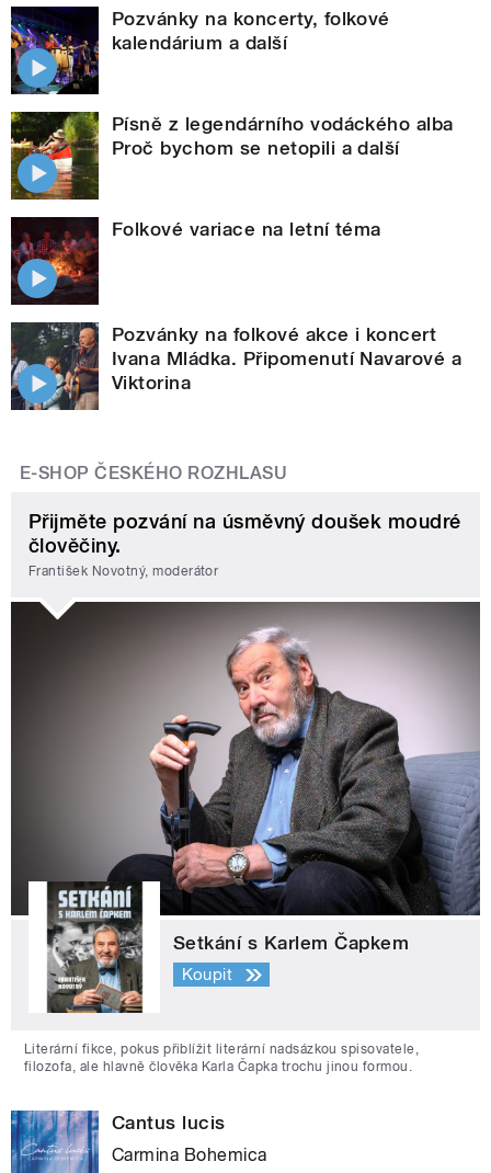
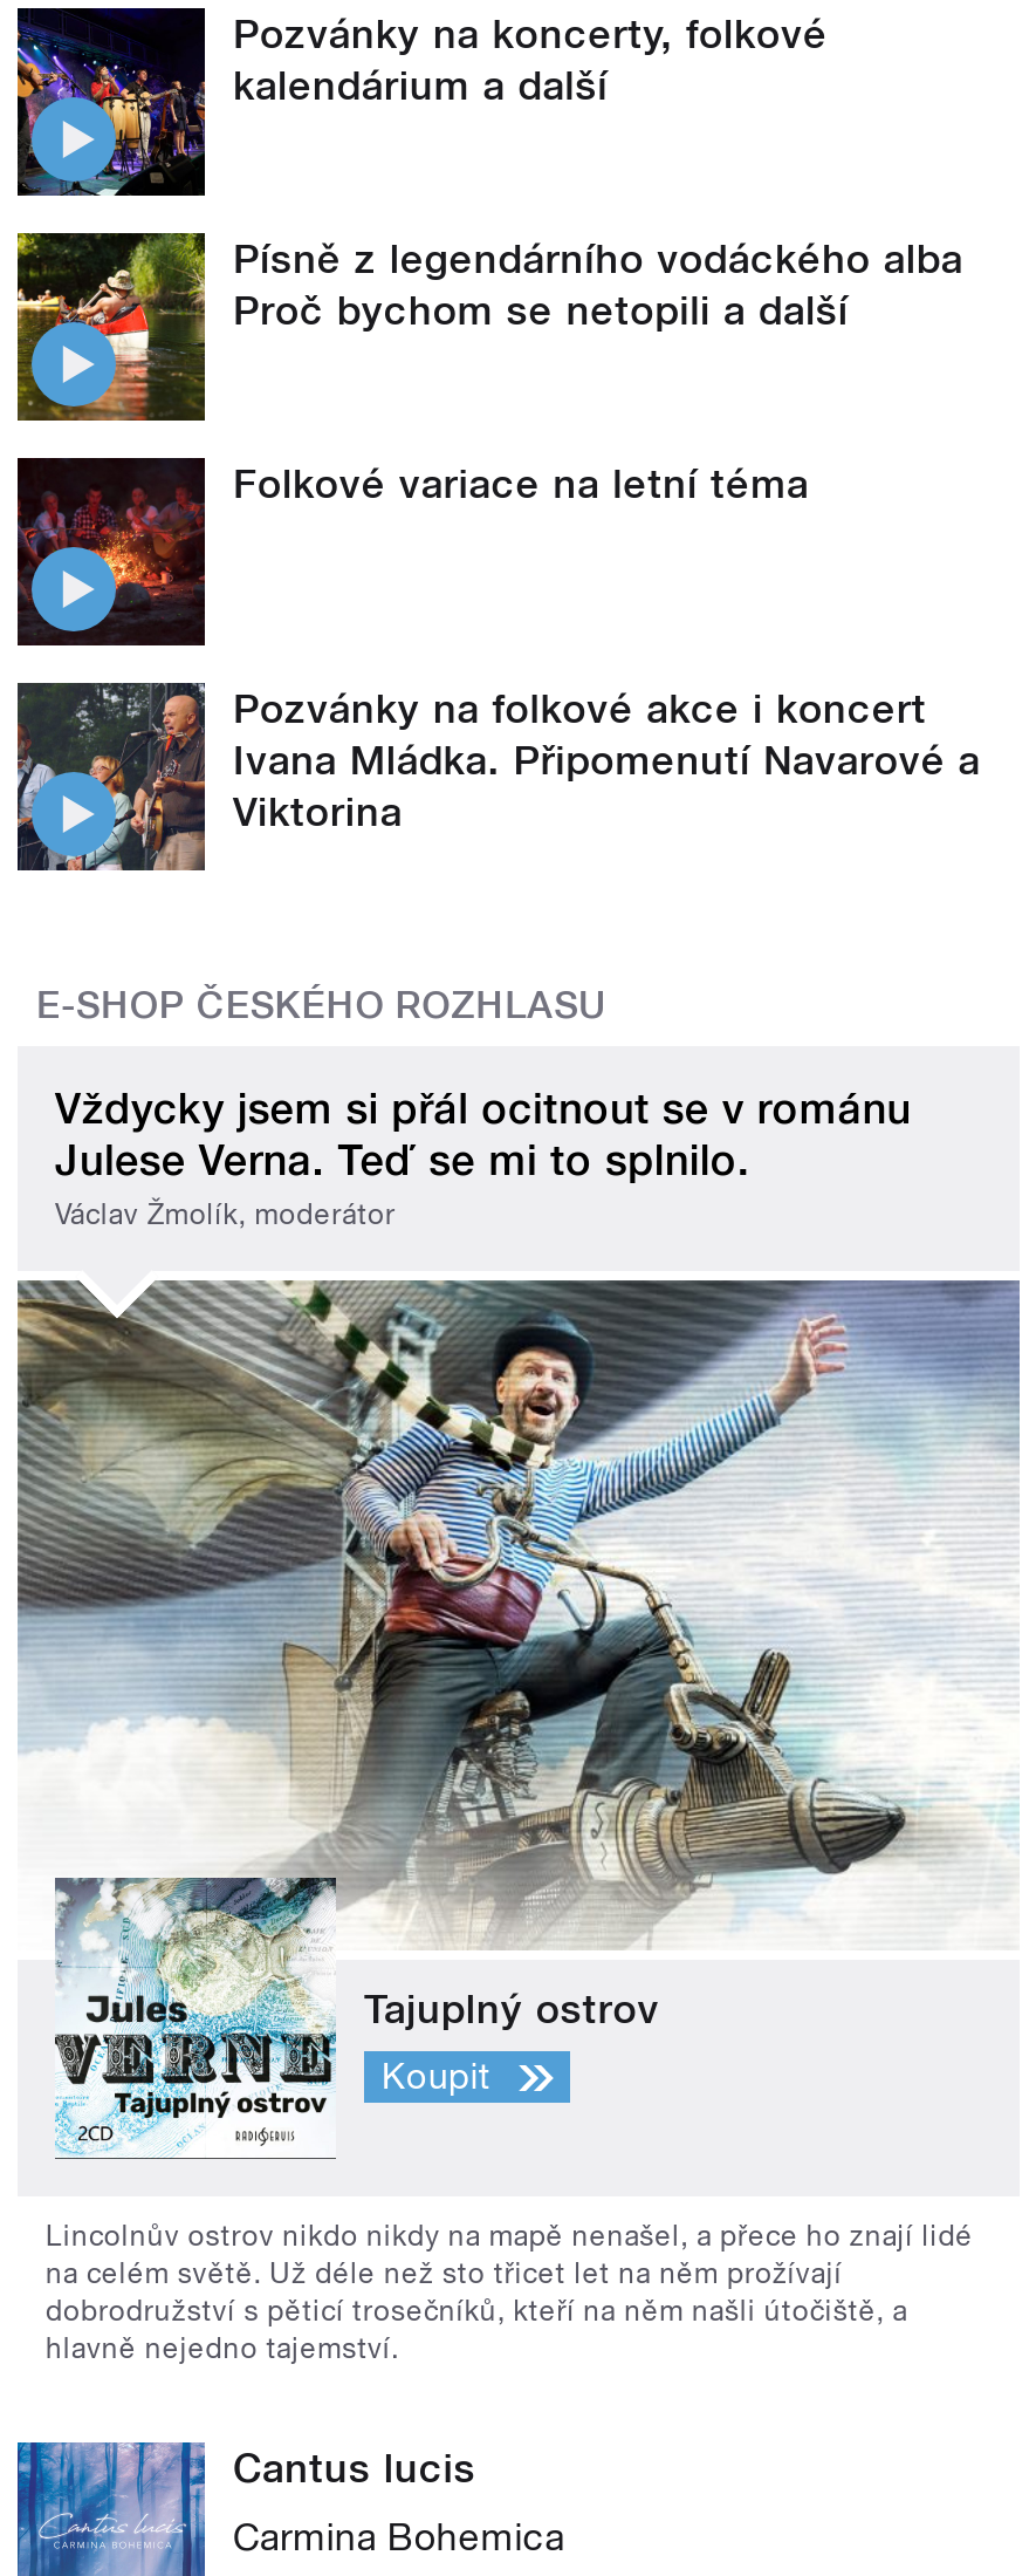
[28,509,461,579] Přijměte pozvání na úsměvný doušek moudré | člověčiny. | František Novotný, moderátor -> [55,1083,911,1232] Vždycky jsem si přál ocitnout se v románu | Julese Verna. Teď se mi to splnilo. | Václav Žmolík, moderátor
[10,601,481,998] [image] | Setkání s Karlem Čapkem -> [15,1280,1020,2159] [image] | Tajuplný ostrov
[24,1041,419,1074] Literární fikce, pokus přiblížit literární nadsázkou spisovatele, | filozofa, ale hlavně člověka Karla Čapka trochu jinou formou. -> [46,2219,973,2364] Lincolnův ostrov nikdo nikdy na mapě nenašel, a přece ho znají lidé | na celém světě. Už déle než sto třicet let na něm prožívají | dobrodružství s pěticí trosečníků, kteří na něm našli útočiště, a | hlavně nejedno tajemství.

